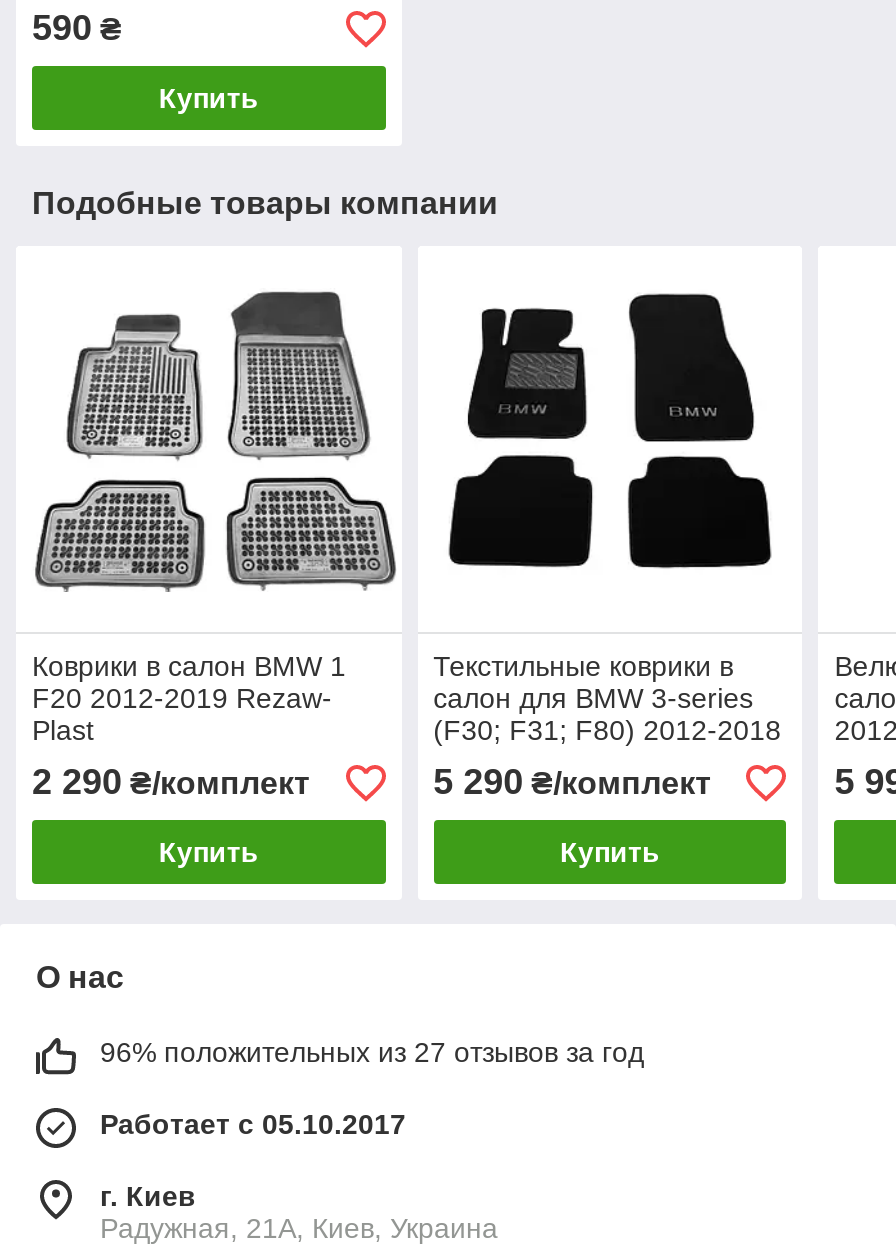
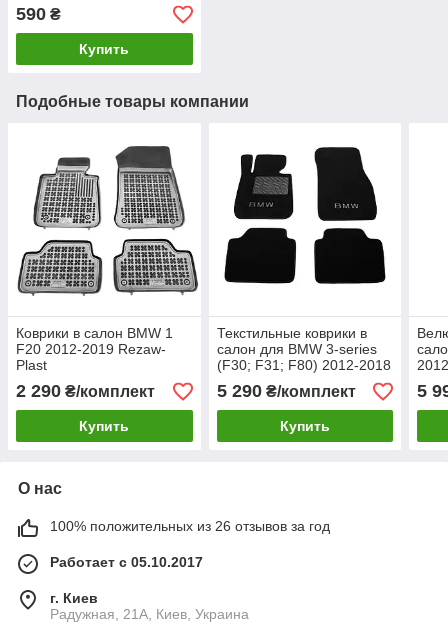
[100,1036,644,1068] 96% положительных из 27 отзывов за год -> [50,518,330,534] 100% положительных из 26 отзывов за год

